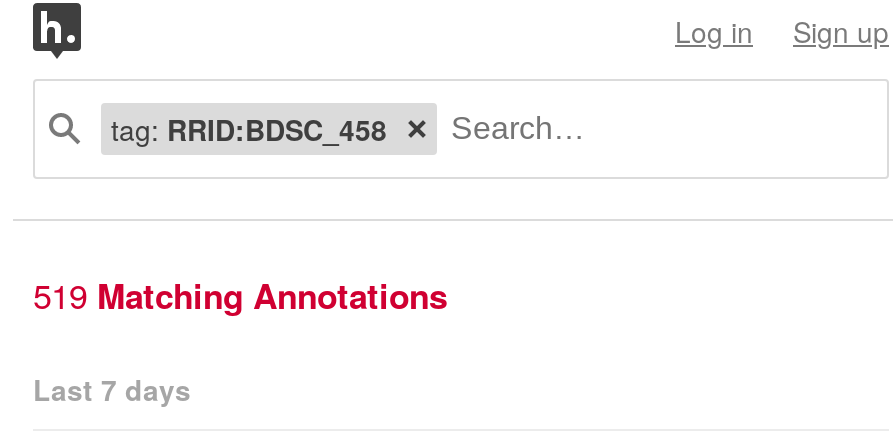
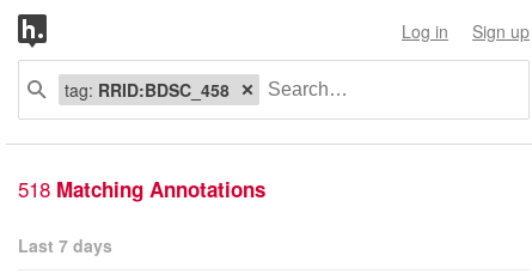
[33,269,447,319] 519 Matching Annotations -> [18,173,265,203] 518 Matching Annotations

